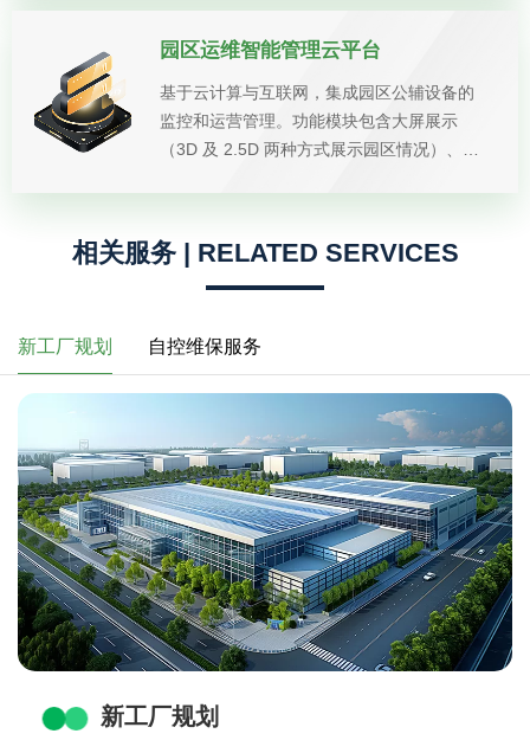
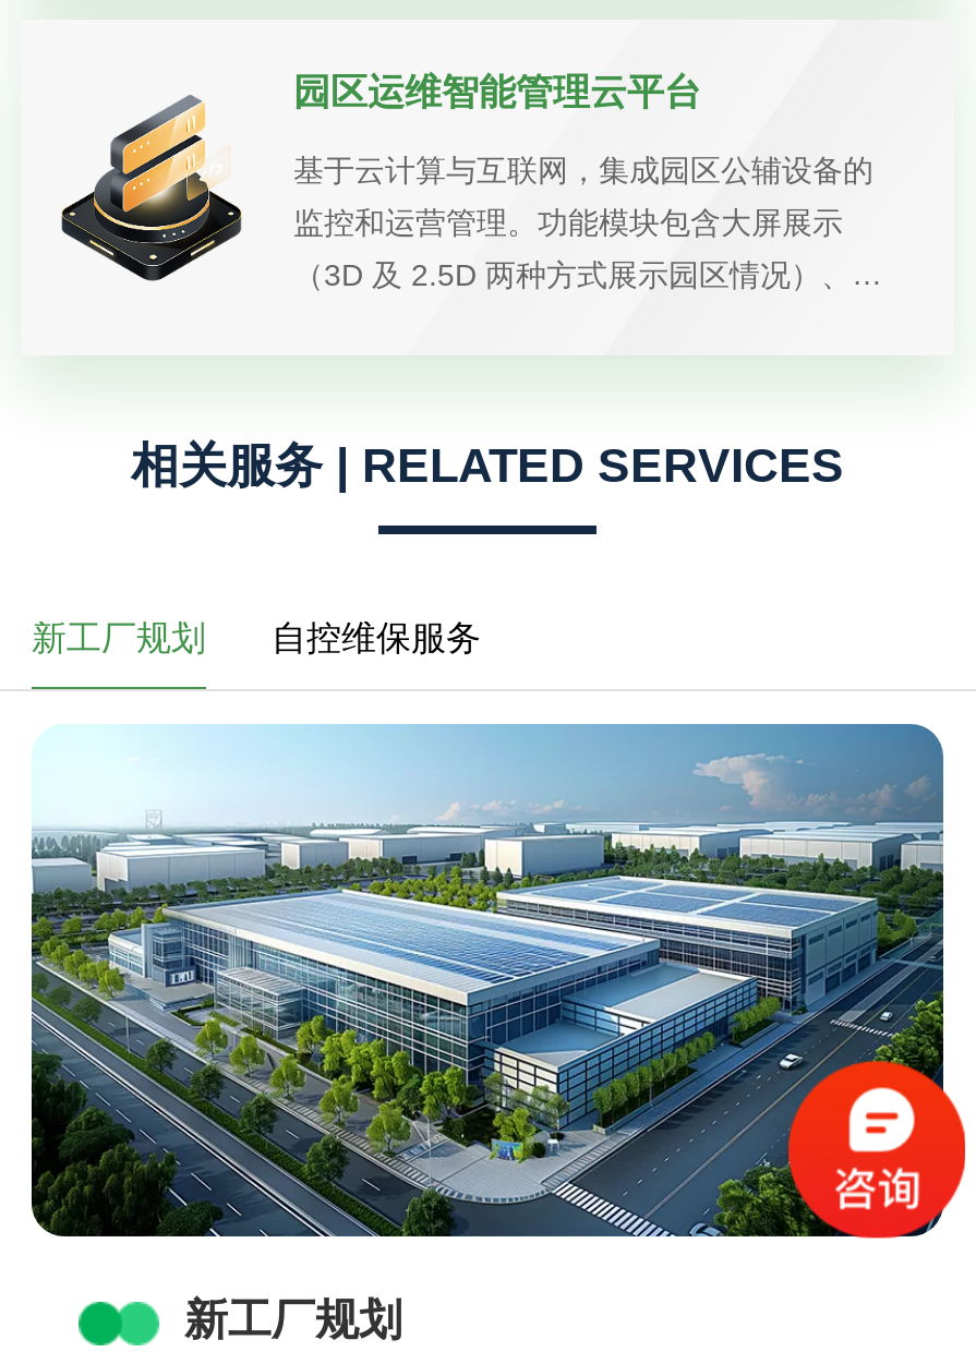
[429,577,524,672] [image] -> [788,1060,967,1241] [image]

